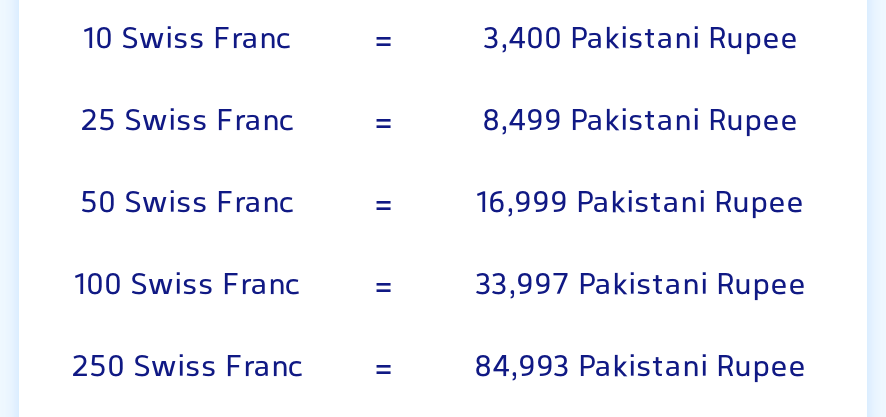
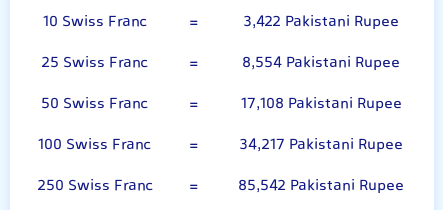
[482,16,798,66] 3,400 Pakistani Rupee -> [243,10,399,35] 3,422 Pakistani Rupee
[482,98,798,148] 8,499 Pakistani Rupee -> [242,51,400,76] 8,554 Pakistani Rupee
[476,180,804,230] 16,999 Pakistani Rupee -> [240,92,401,117] 17,108 Pakistani Rupee
[474,262,806,312] 33,997 Pakistani Rupee -> [239,133,403,158] 34,217 Pakistani Rupee
[474,344,806,394] 84,993 Pakistani Rupee -> [238,174,404,199] 85,542 Pakistani Rupee

